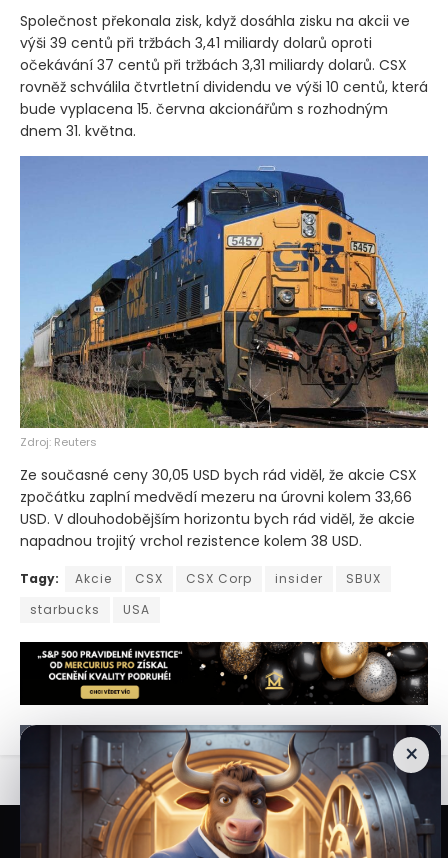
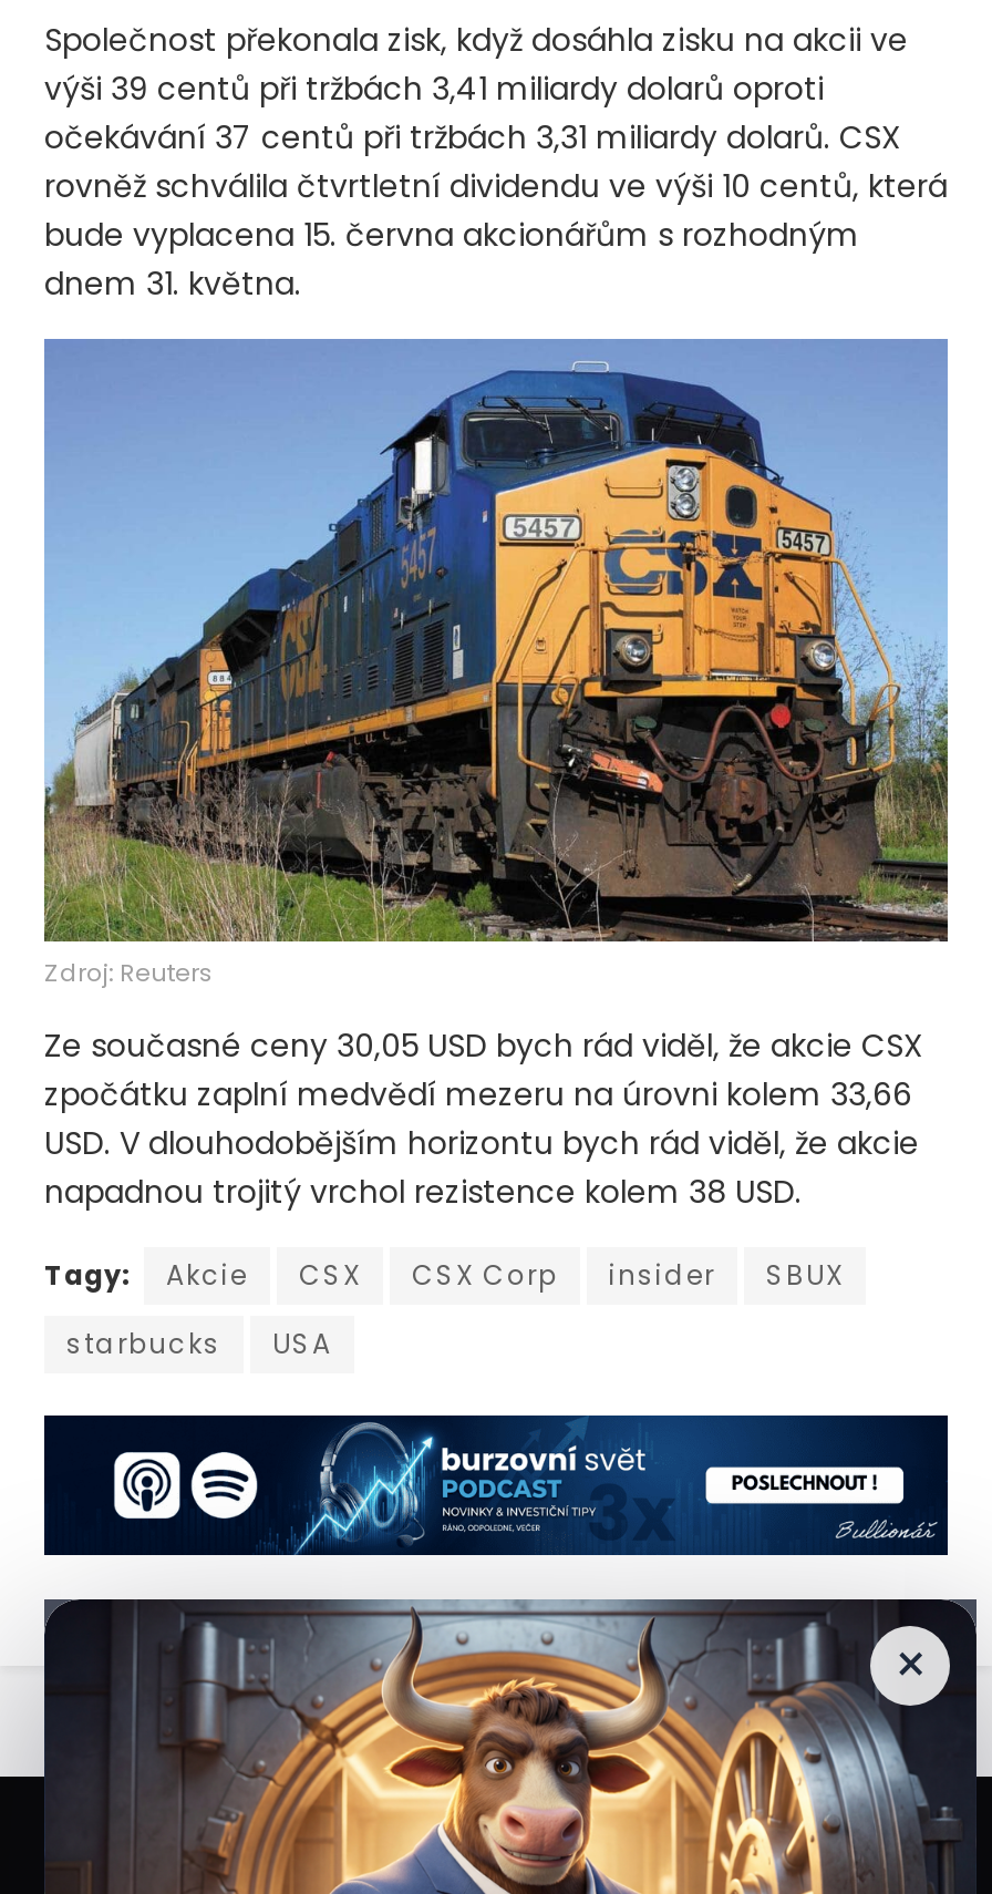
[20,641,428,705] [image] -> [44,1413,945,1557] [image]

